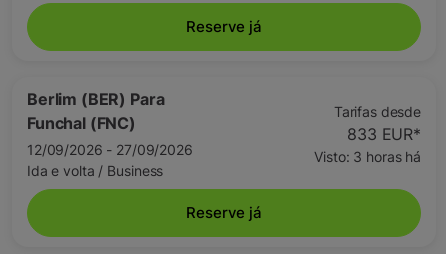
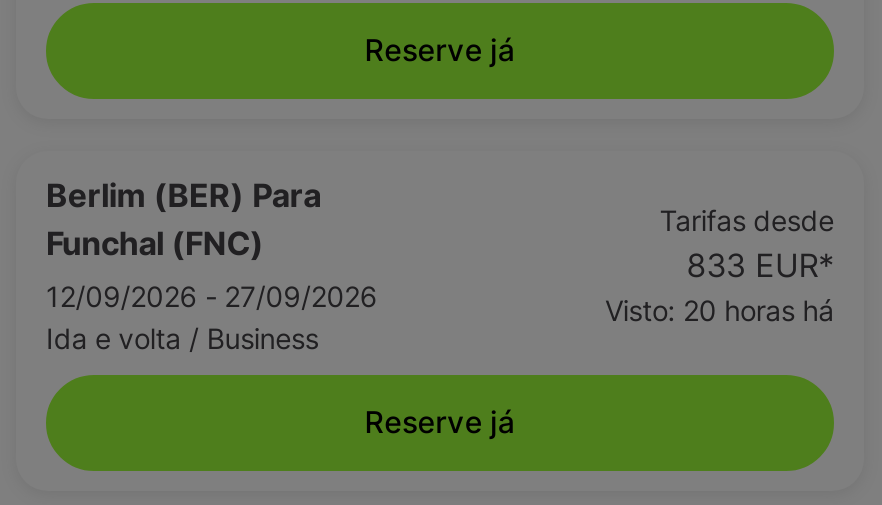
[314,148,421,165] Visto: 3 horas há -> [605,293,834,327] Visto: 20 horas há

